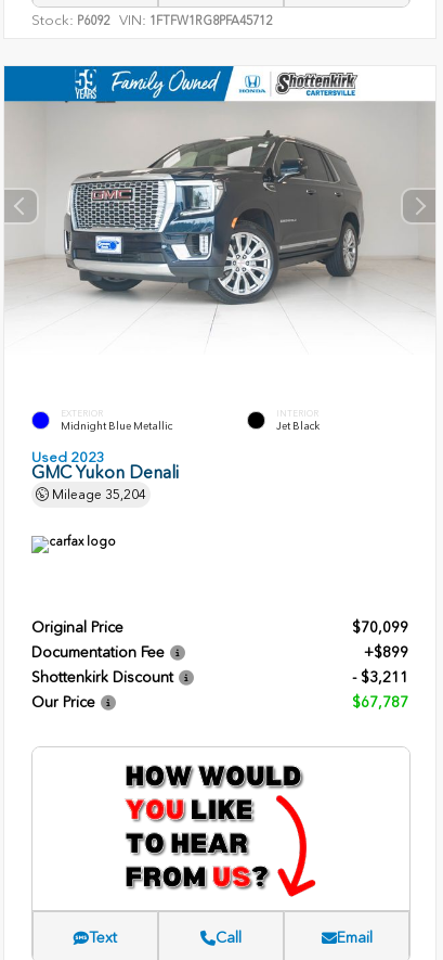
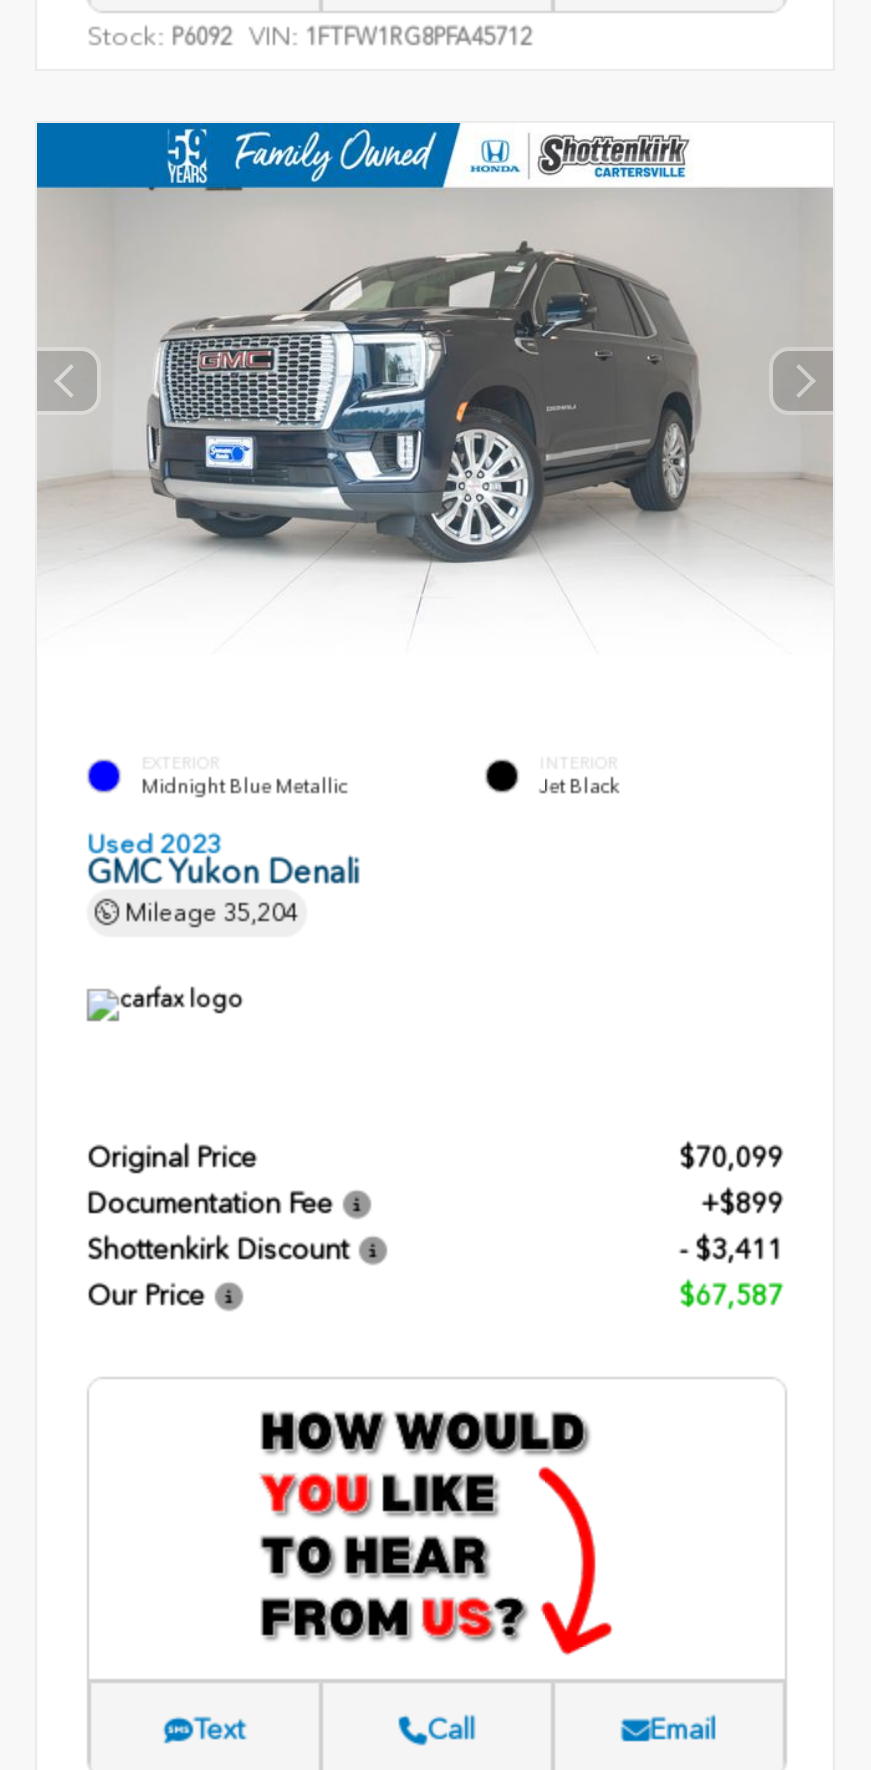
[352,668,408,686] - $3,211 -> [679,1231,783,1265] - $3,411
[352,693,408,711] $67,787 -> [679,1277,783,1311] $67,587

